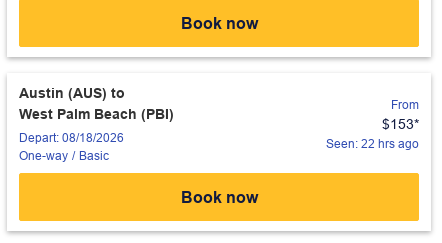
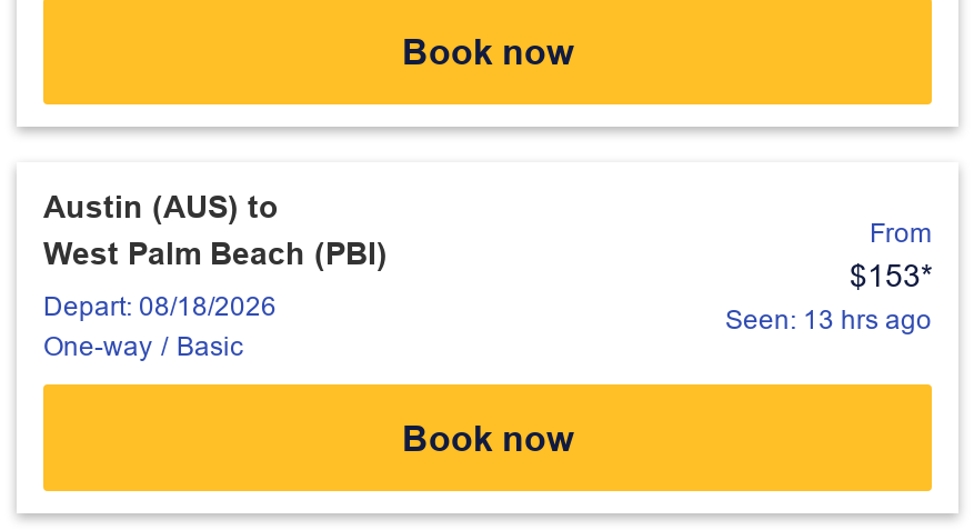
[326,137,419,151] Seen: 22 hrs ago -> [725,304,932,335] Seen: 13 hrs ago

